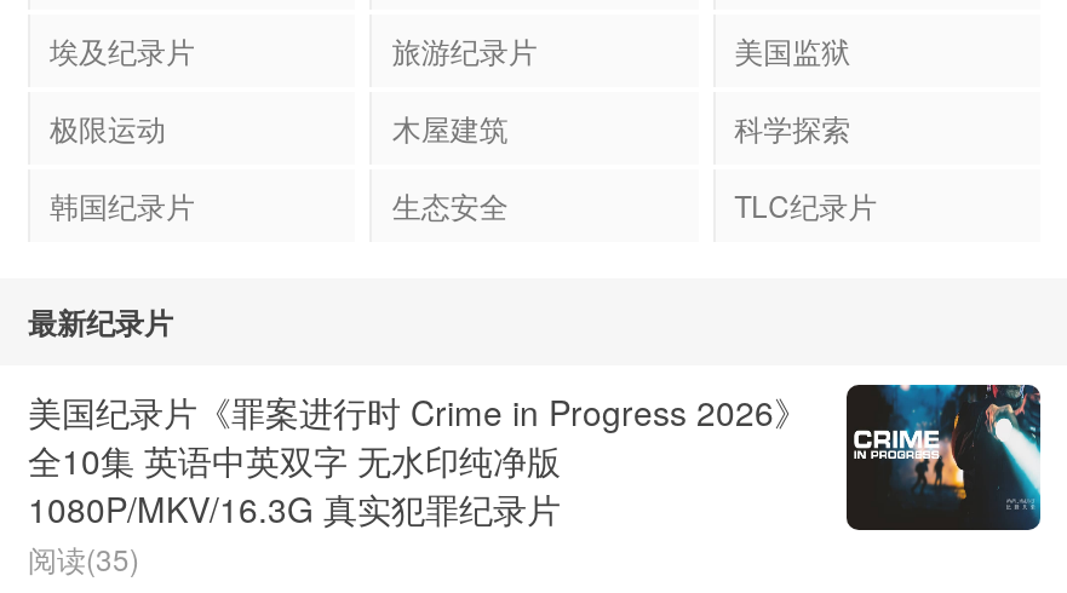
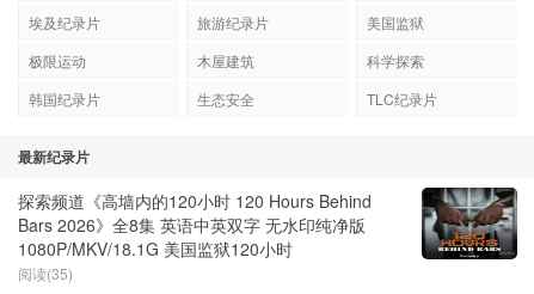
[28,387,808,532] 美国纪录片《罪案进行时 Crime in Progress 2026》 | 全10集 英语中英双字 无水印纯净版 | 1080P/MKV/16.3G 真实犯罪纪录片 -> [18,189,372,261] 探索频道《高墙内的120小时 120 Hours Behind | Bars 2026》全8集 英语中英双字 无水印纯净版 | 1080P/MKV/18.1G 美国监狱120小时
[847,382,1043,530] [image] -> [422,186,518,258] [image]

